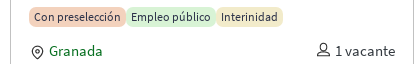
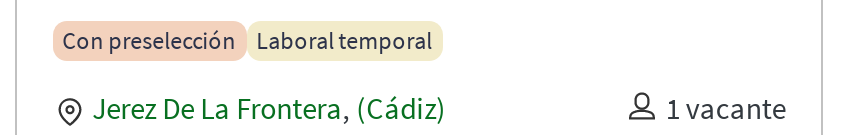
[131,9,278,24] Empleo público | Interinidad -> [256,24,432,54] Laboral temporal
[49,41,103,60] Granada -> [92,88,446,126] Jerez De La Frontera, (Cádiz)

